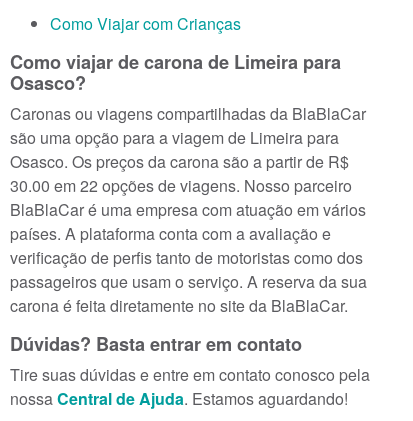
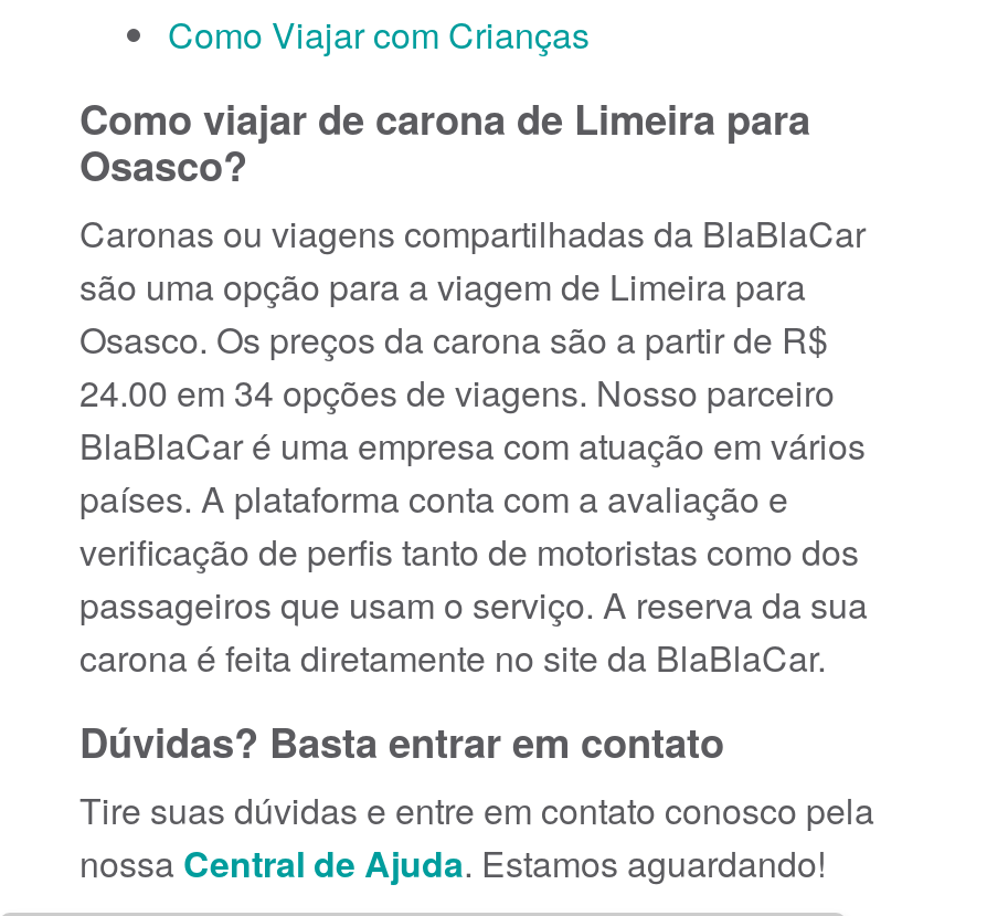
[9,174,351,197] 30.00 em 22 opções de viagens. Nosso parceiro -> [79,368,835,418] 24.00 em 34 opções de viagens. Nosso parceiro

